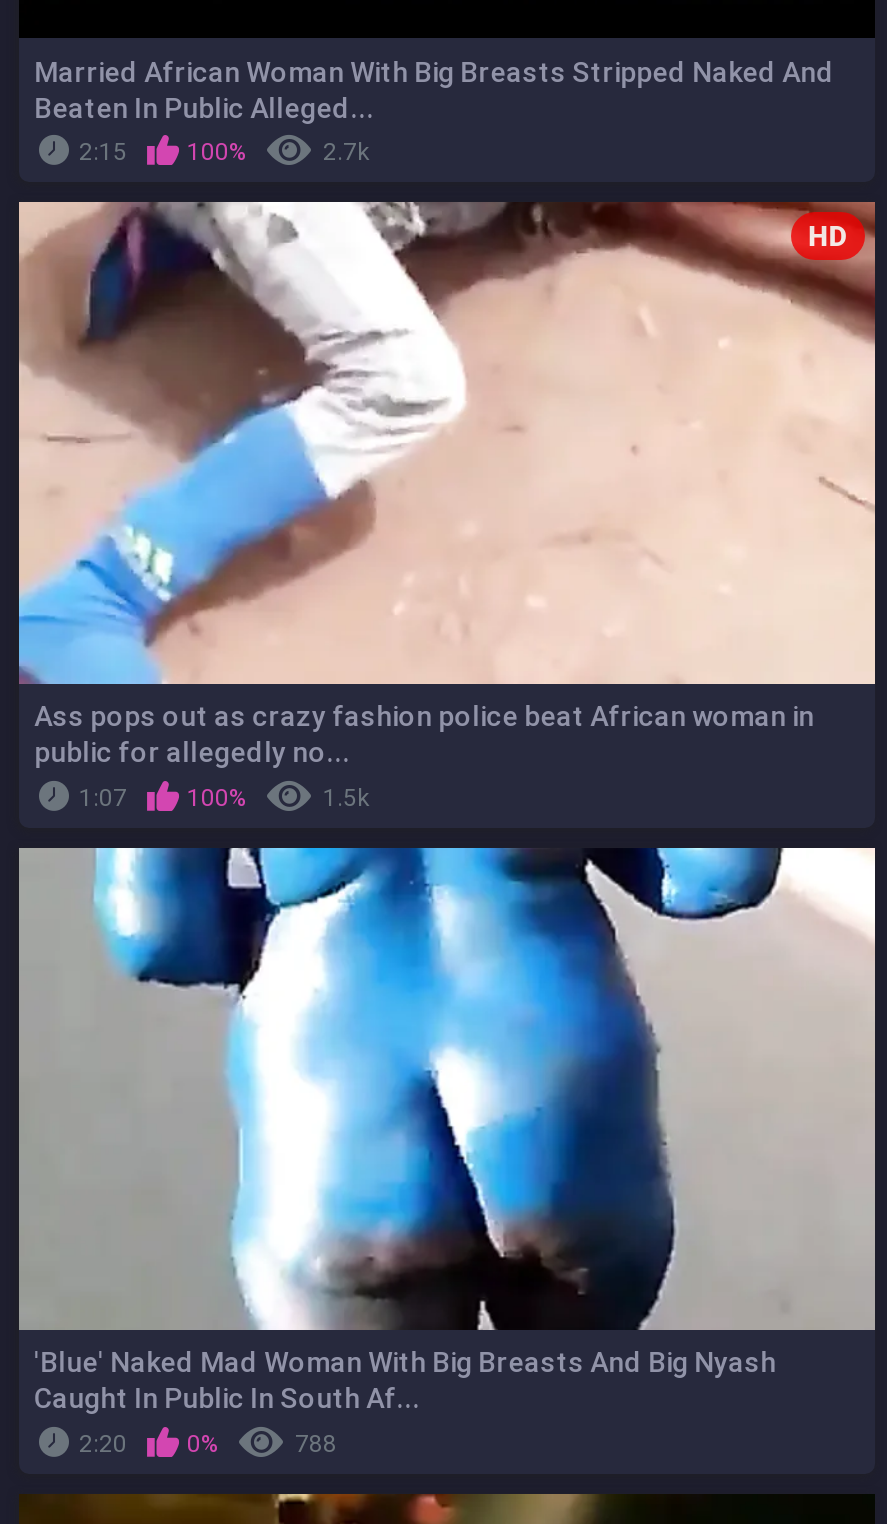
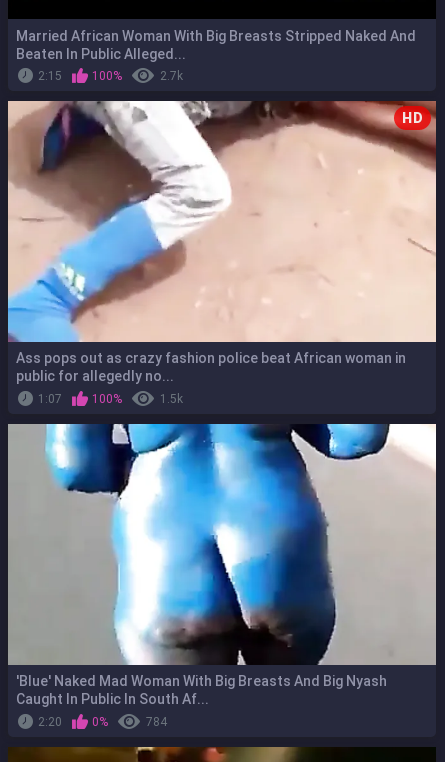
[295,1429,337,1457] 788 -> [146,715,167,729] 784

